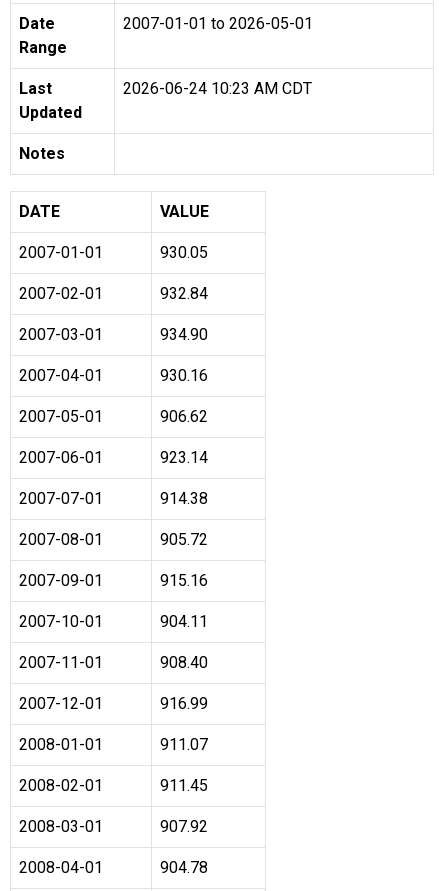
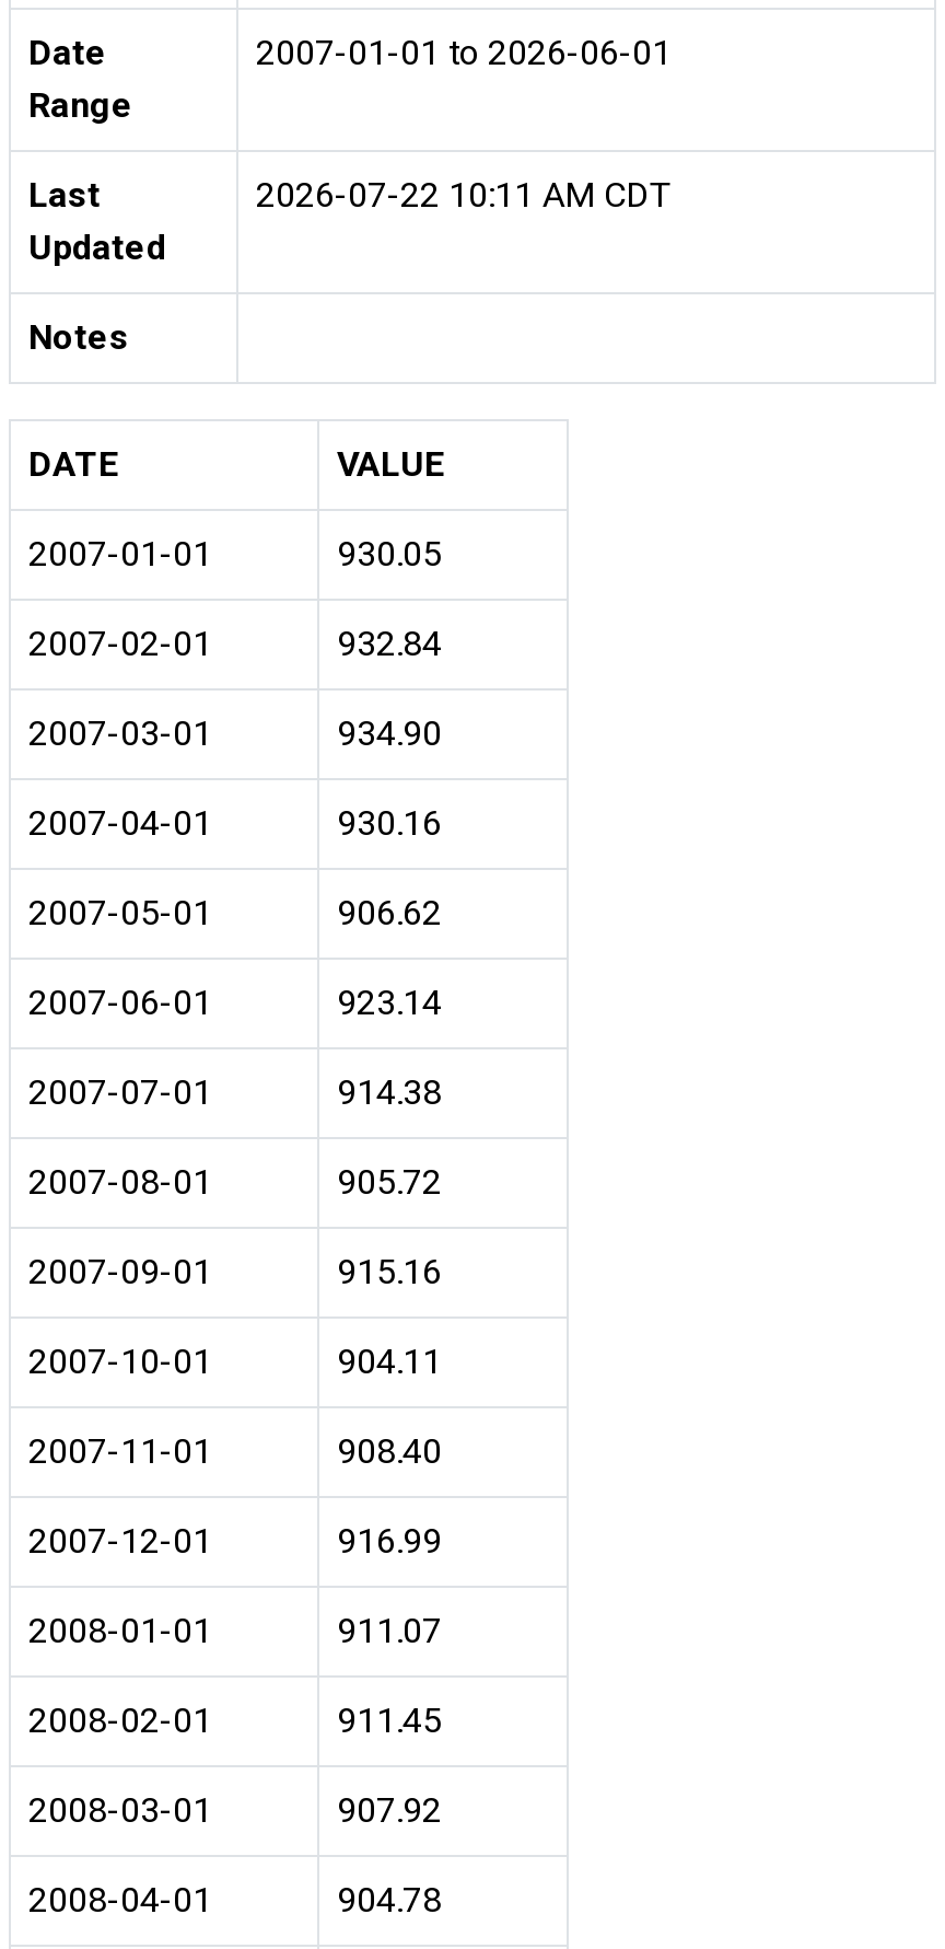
[123,14,313,33] 2007-01-01 to 2026-05-01 -> [256,32,672,73] 2007-01-01 to 2026-06-01
[123,79,312,98] 2026-06-24 10:23 AM CDT -> [256,174,669,216] 2026-07-22 10:11 AM CDT

